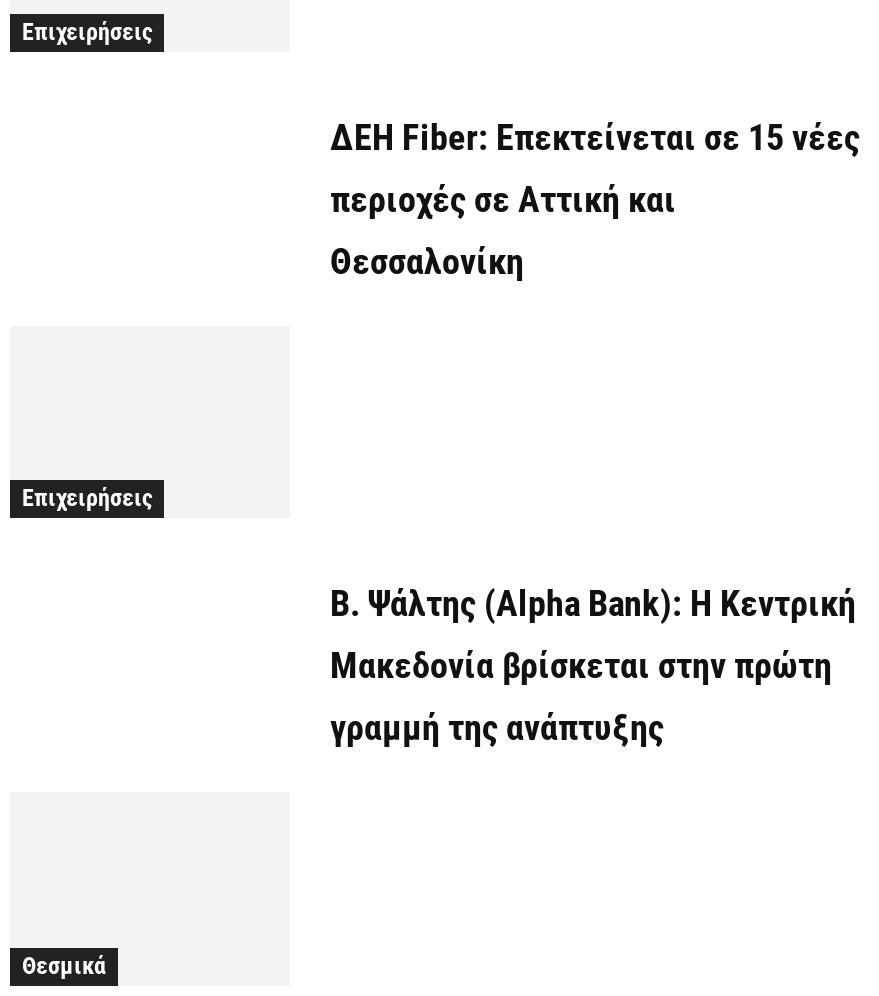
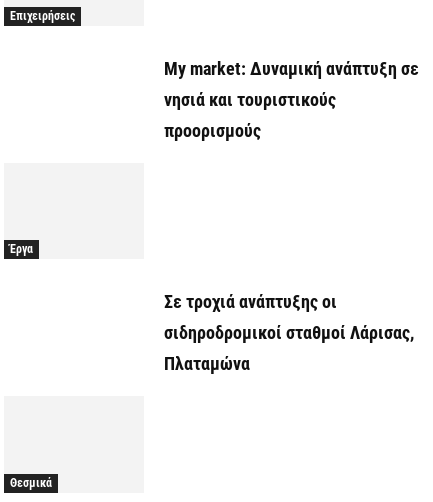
[330,116,860,158] ΔΕΗ Fiber: Επεκτείνεται σε 15 νέες -> [164,58,419,79] My market: Δυναμική ανάπτυξη σε
[330,178,676,220] περιοχές σε Αττική και -> [164,89,336,110] νησιά και τουριστικούς
[330,240,524,282] Θεσσαλονίκη -> [164,120,261,141] προορισμούς
[22,485,152,513] Επιχειρήσεις -> [10,242,33,256] Έργα
[330,583,856,625] Β. Ψάλτης (Alpha Bank): Η Κεντρική -> [164,291,337,312] Σε τροχιά ανάπτυξης οι
[330,645,832,687] Μακεδονία βρίσκεται στην πρώτη -> [164,322,414,343] σιδηροδρομικοί σταθμοί Λάρισας,
[330,707,664,749] γραμμή της ανάπτυξης -> [164,353,250,374] Πλαταμώνα

